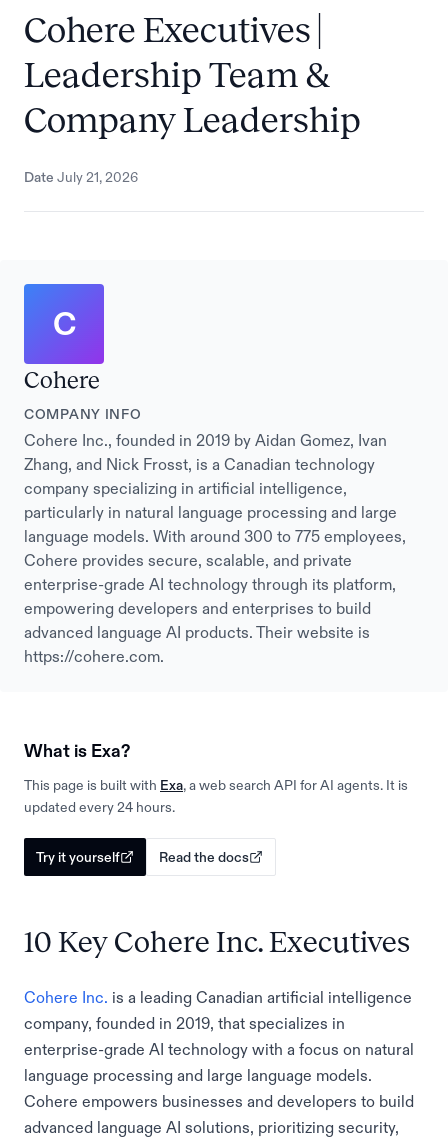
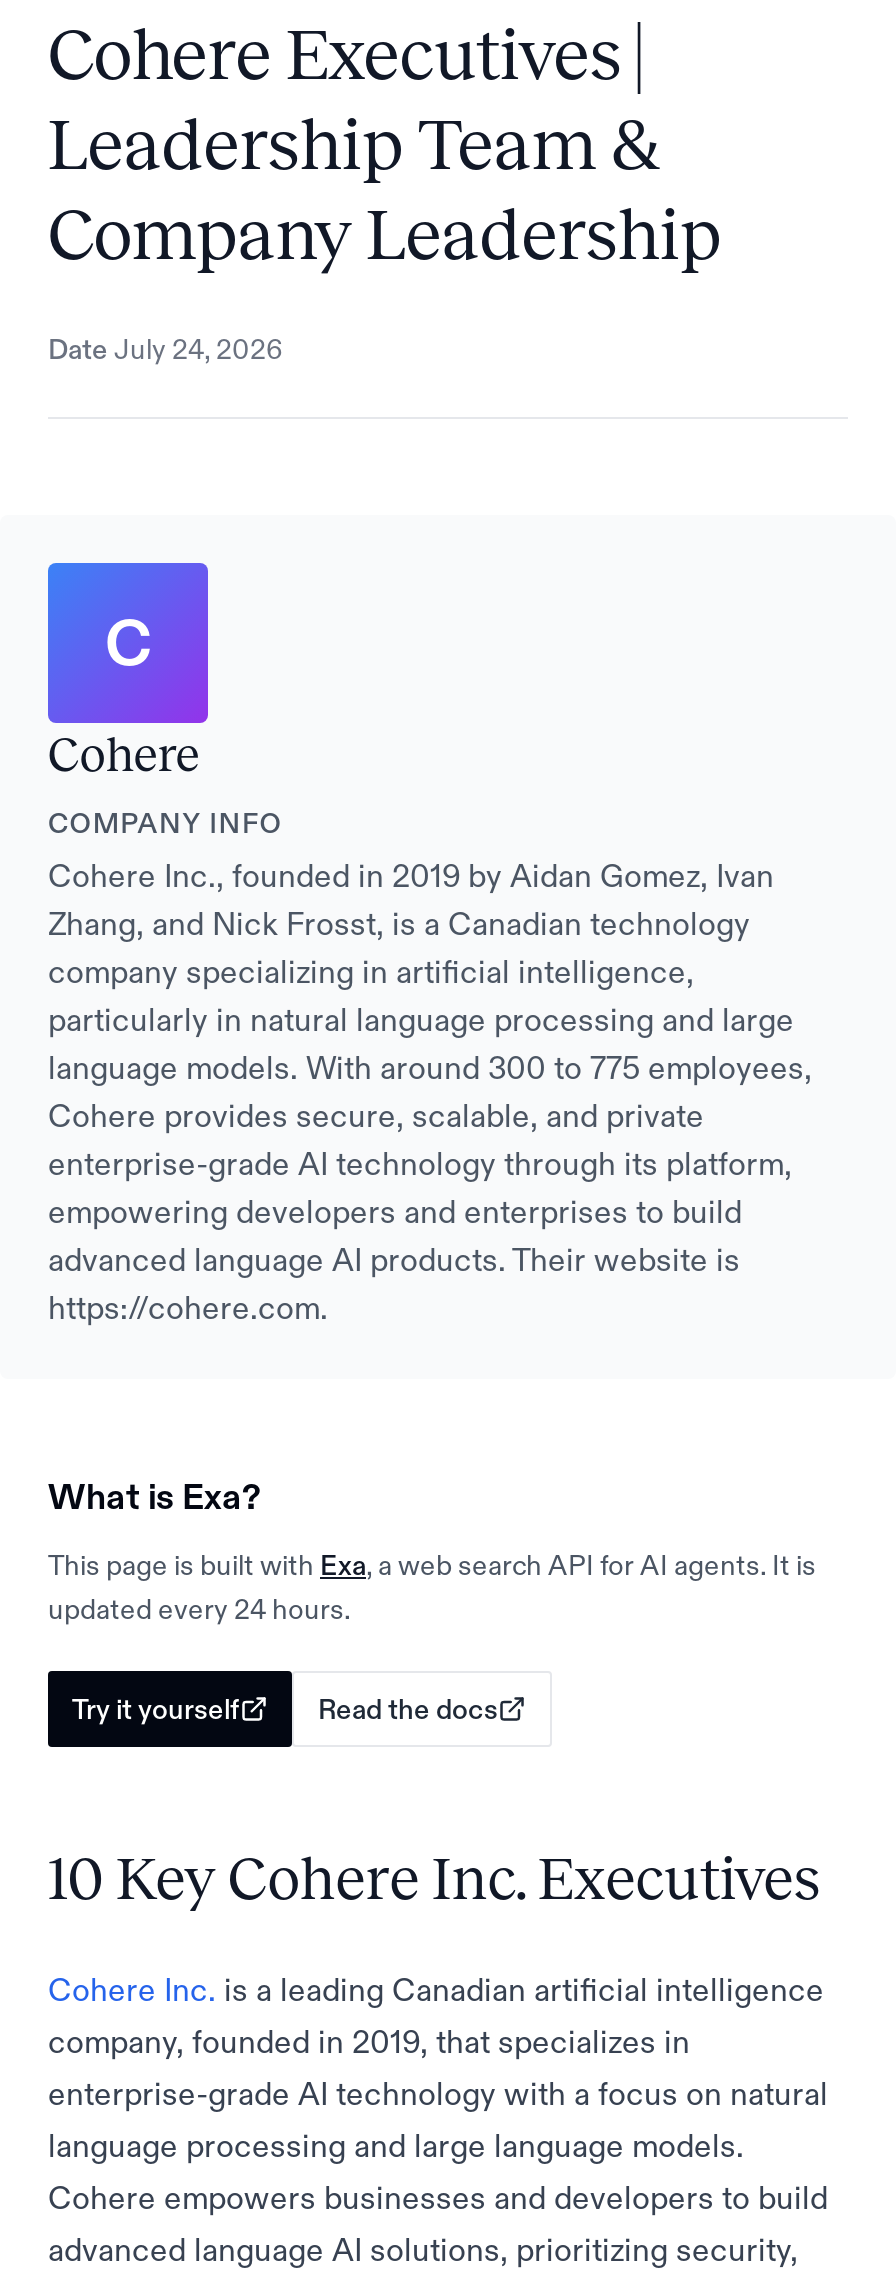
[24,170,138,184] Date July 21, 2026 -> [48,335,282,363] Date July 24, 2026

